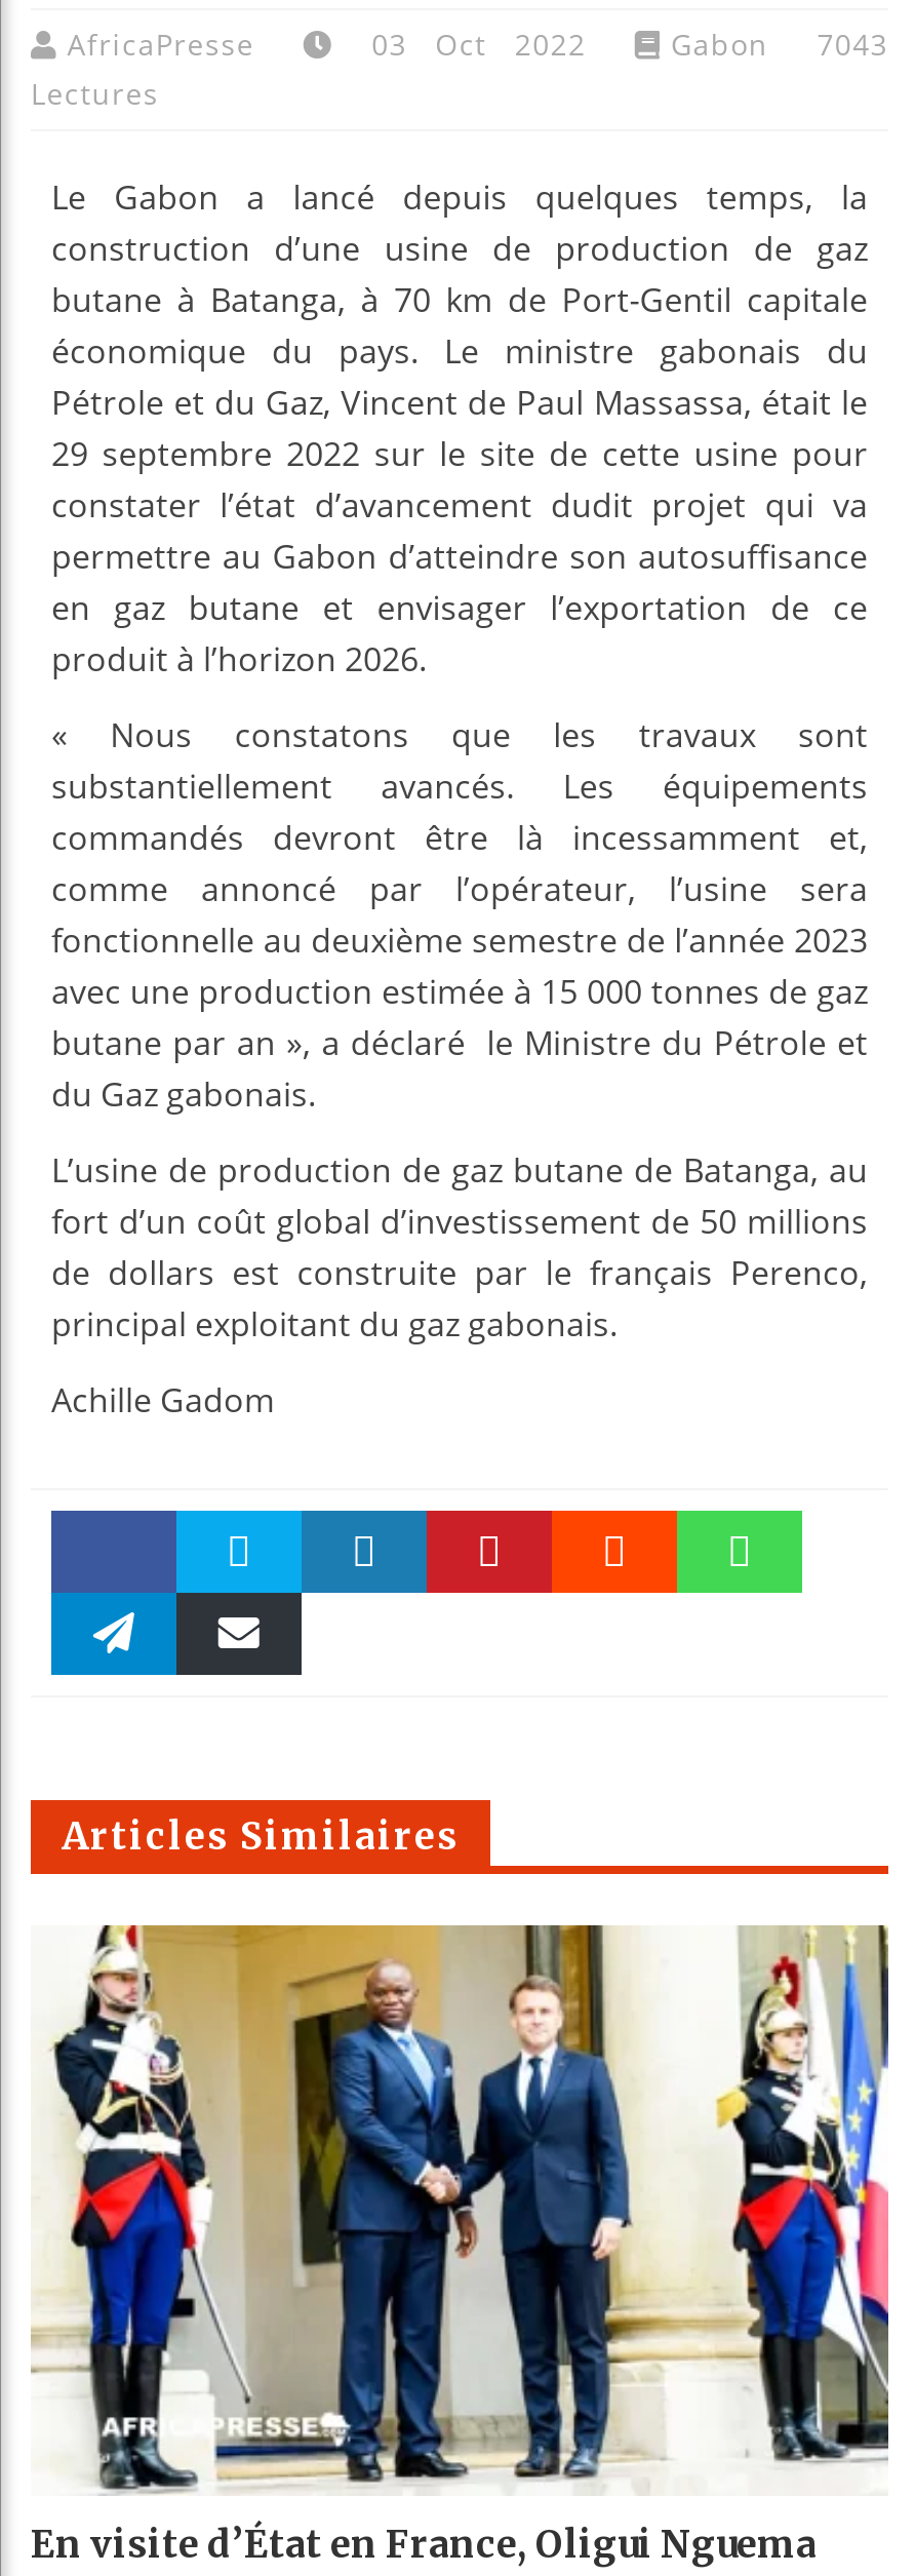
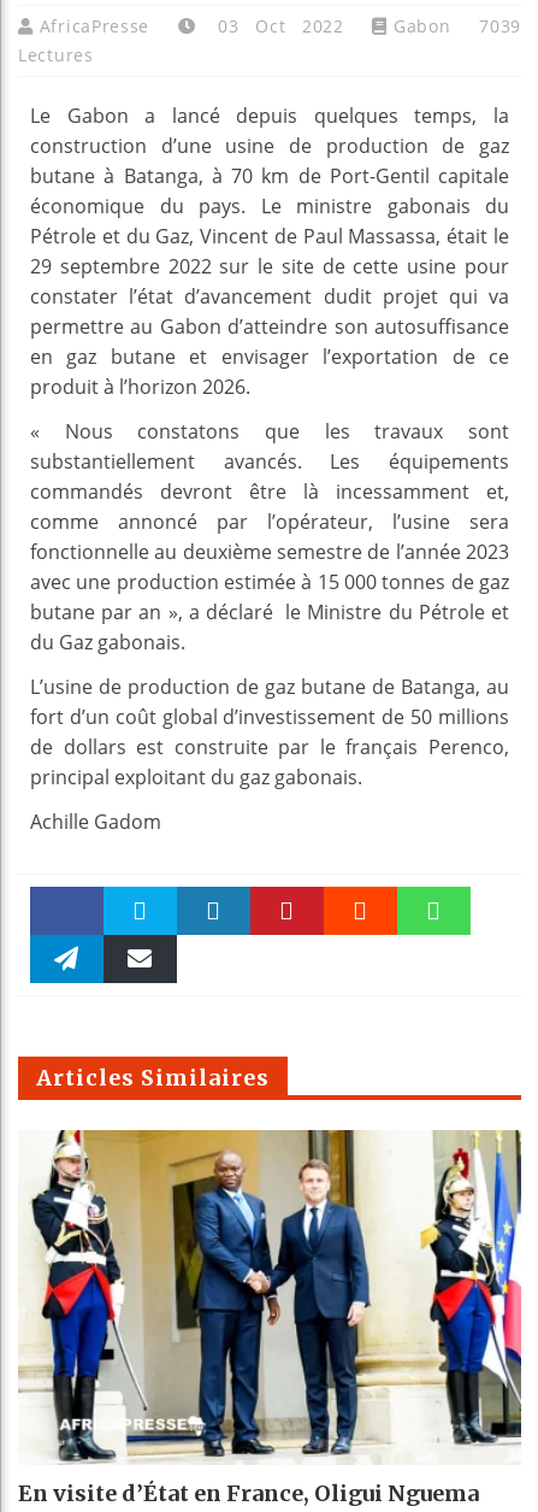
[67,24,888,63] AfricaPresse 03 Oct 2022 Gabon 7043 -> [39,14,521,37] AfricaPresse 03 Oct 2022 Gabon 7039

